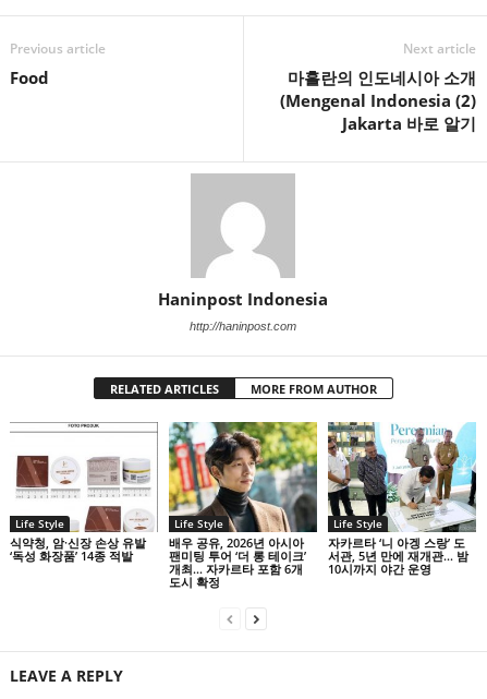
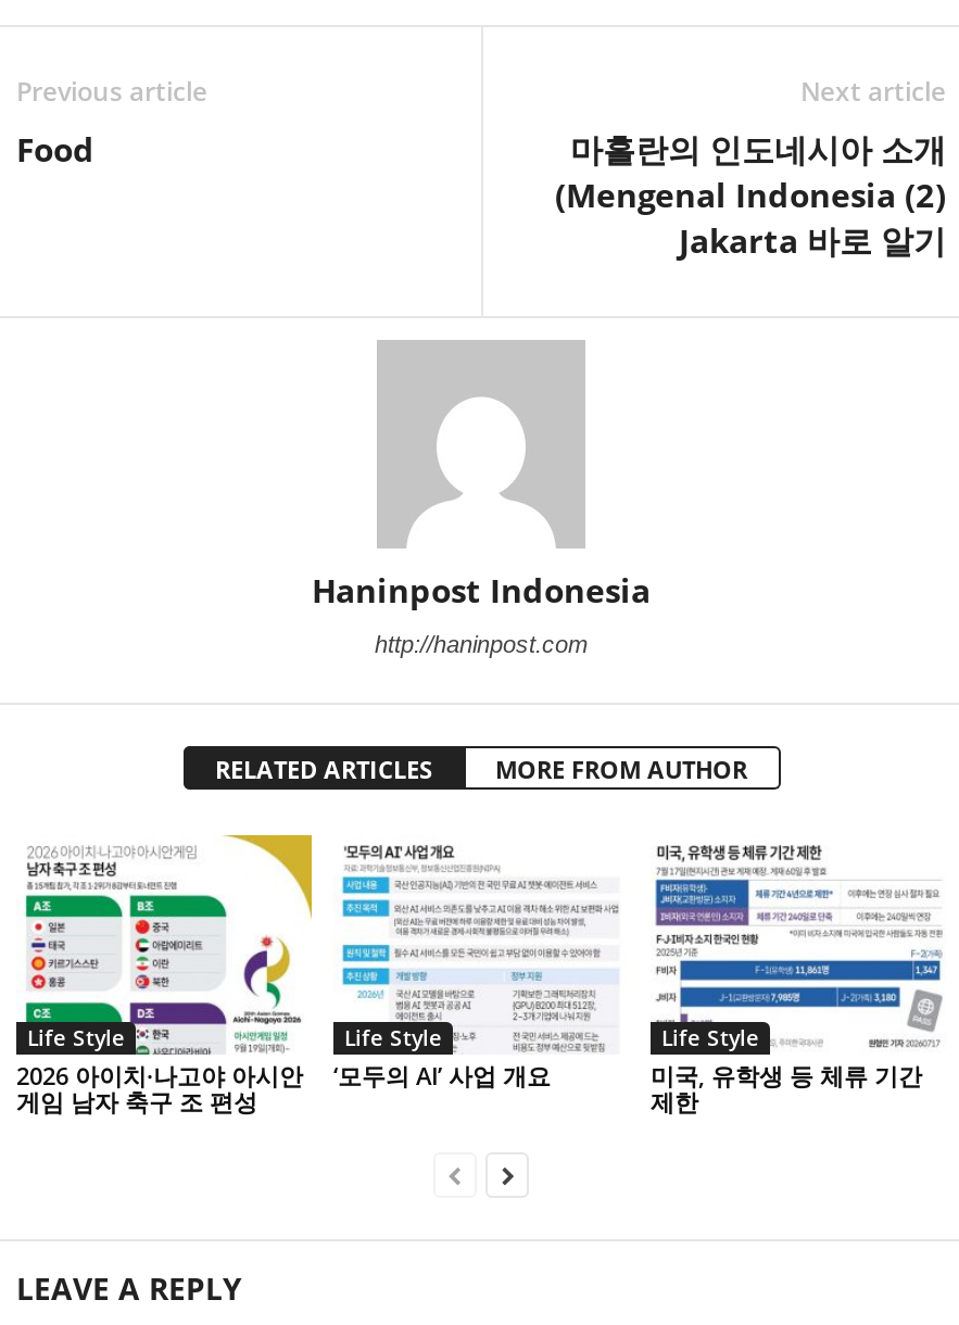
[10,422,159,564] [image] | 식약청, 암·신장 손상 유발 | ‘독성 화장품’ 14종 적발 -> [16,833,314,1118] [image] | 2026 아이치·나고야 아시안 | 게임 남자 축구 조 편성
[168,421,318,590] [image] | 배우 공유, 2026년 아시아 | 팬미팅 투어 ‘더 롱 테이크’ | 개최… 자카르타 포함 6개 | 도시 확정 -> [333,835,629,1092] [image] | ‘모두의 AI’ 사업 개요
[327,421,477,577] [image] | 자카르타 ‘니 아겡 스랑’ 도 | 서관, 5년 만에 재개관… 밤 | 10시까지 야간 운영 -> [651,835,946,1118] [image] | 미국, 유학생 등 체류 기간 | 제한

